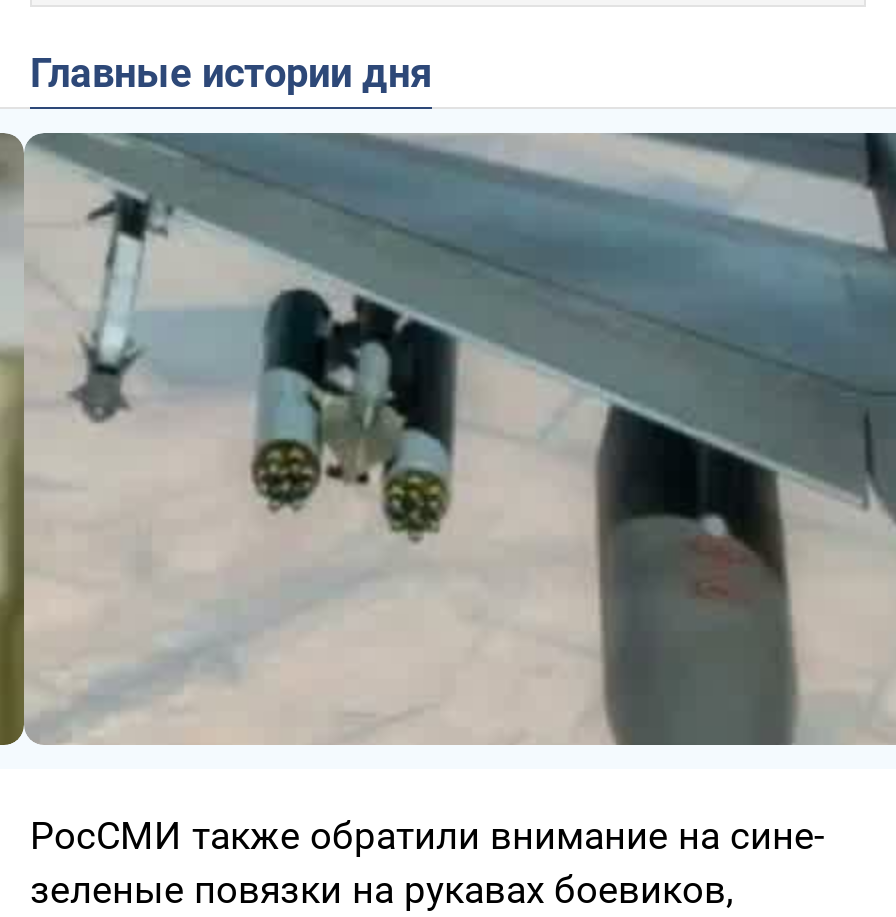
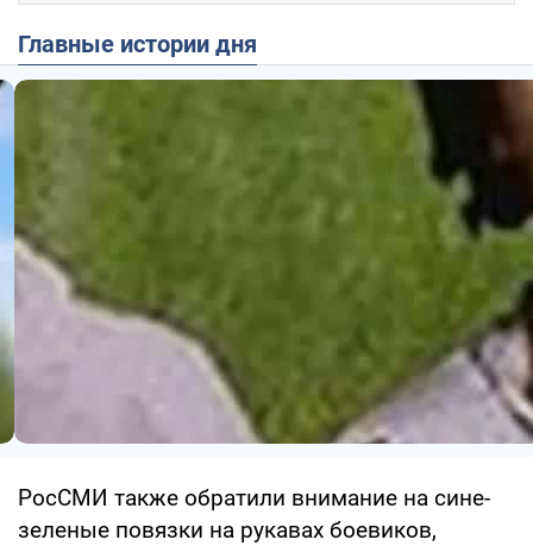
[6,131,890,745] [image] -> [4,79,529,444] [image]

